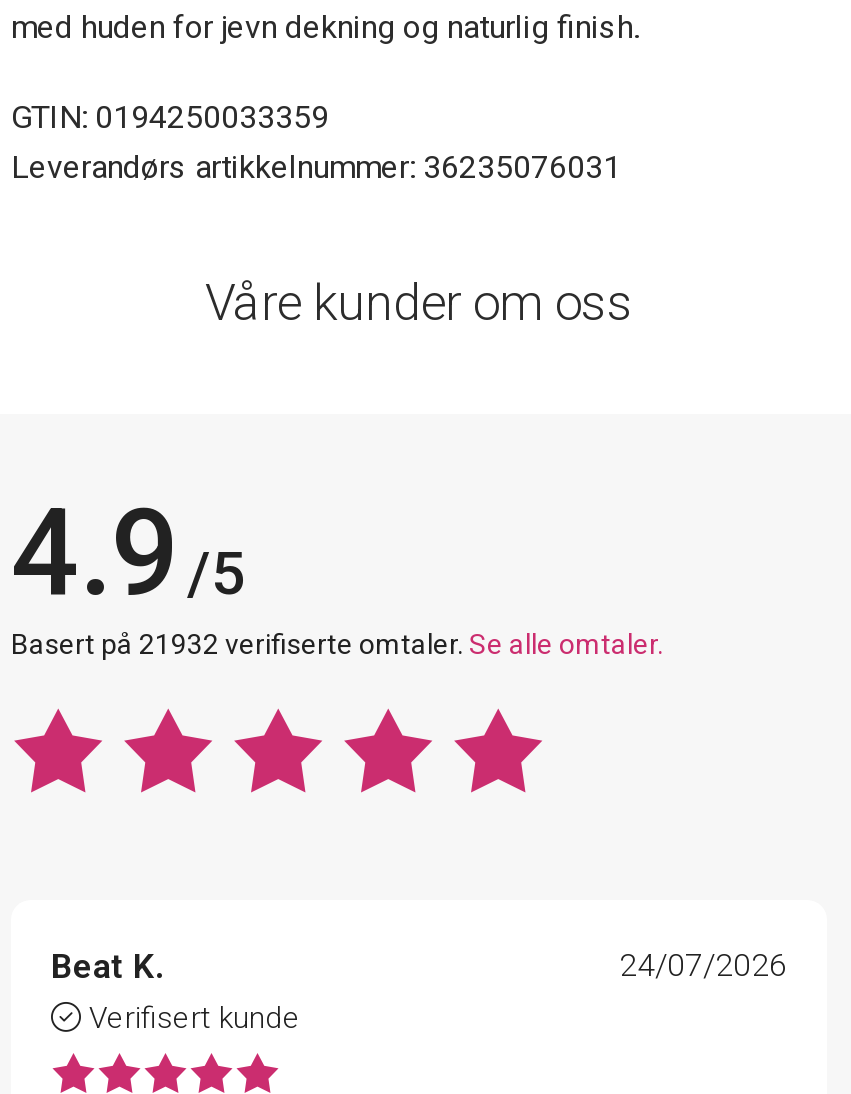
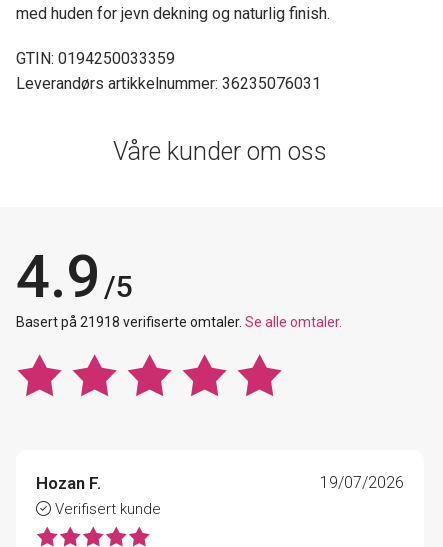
[11,629,663,661] Basert på 21932 verifiserte omtaler. Se alle omtaler. -> [16,314,342,330] Basert på 21918 verifiserte omtaler. Se alle omtaler.
[51,947,163,987] Beat K. -> [36,473,101,493] Hozan F.
[619,947,787,985] 24/07/2026 -> [320,473,404,492] 19/07/2026

